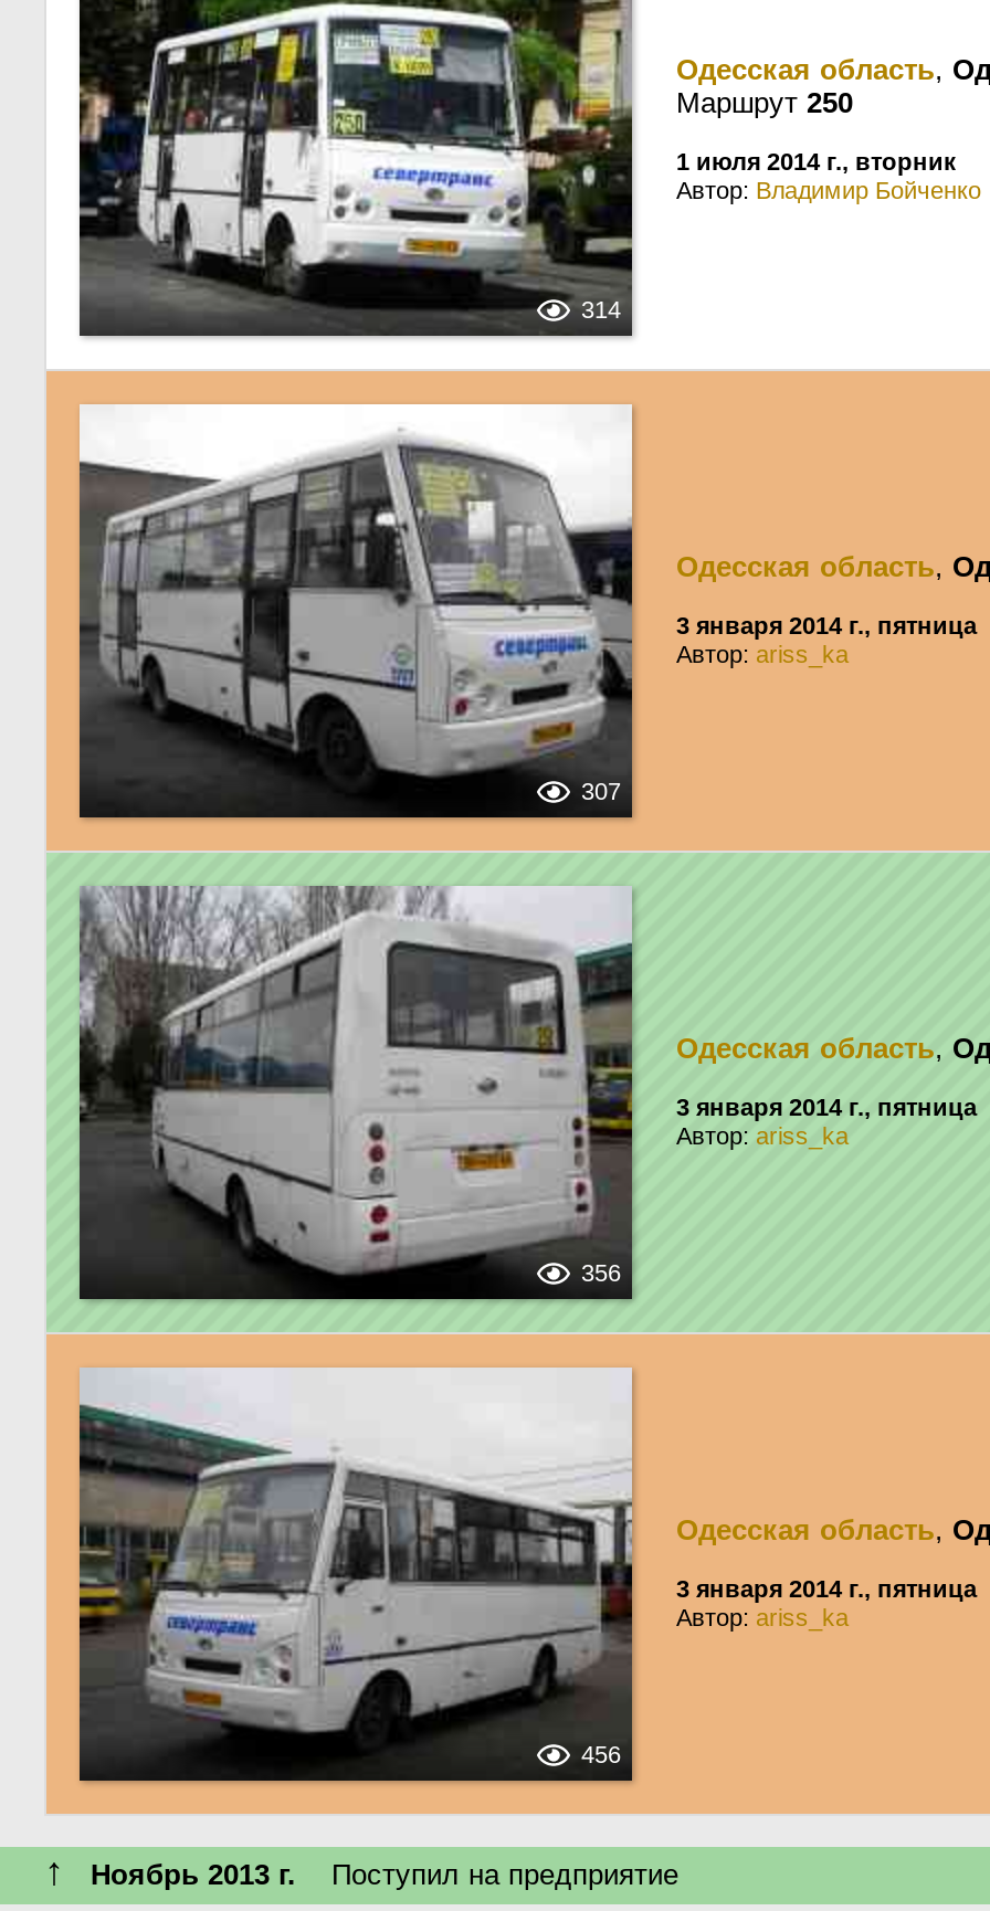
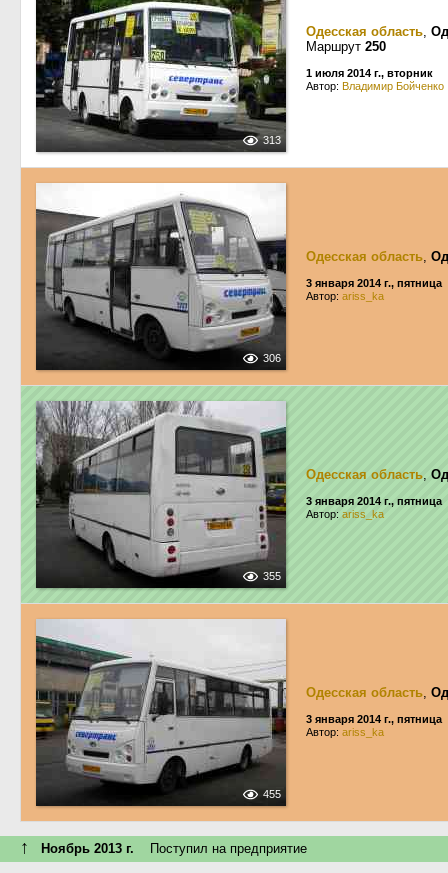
[581,296,621,323] 314 -> [263,134,281,146] 313
[581,778,621,804] 307 -> [263,352,281,364] 306
[581,1259,621,1286] 356 -> [263,570,281,582] 355
[581,1741,621,1767] 456 -> [263,788,281,800] 455

